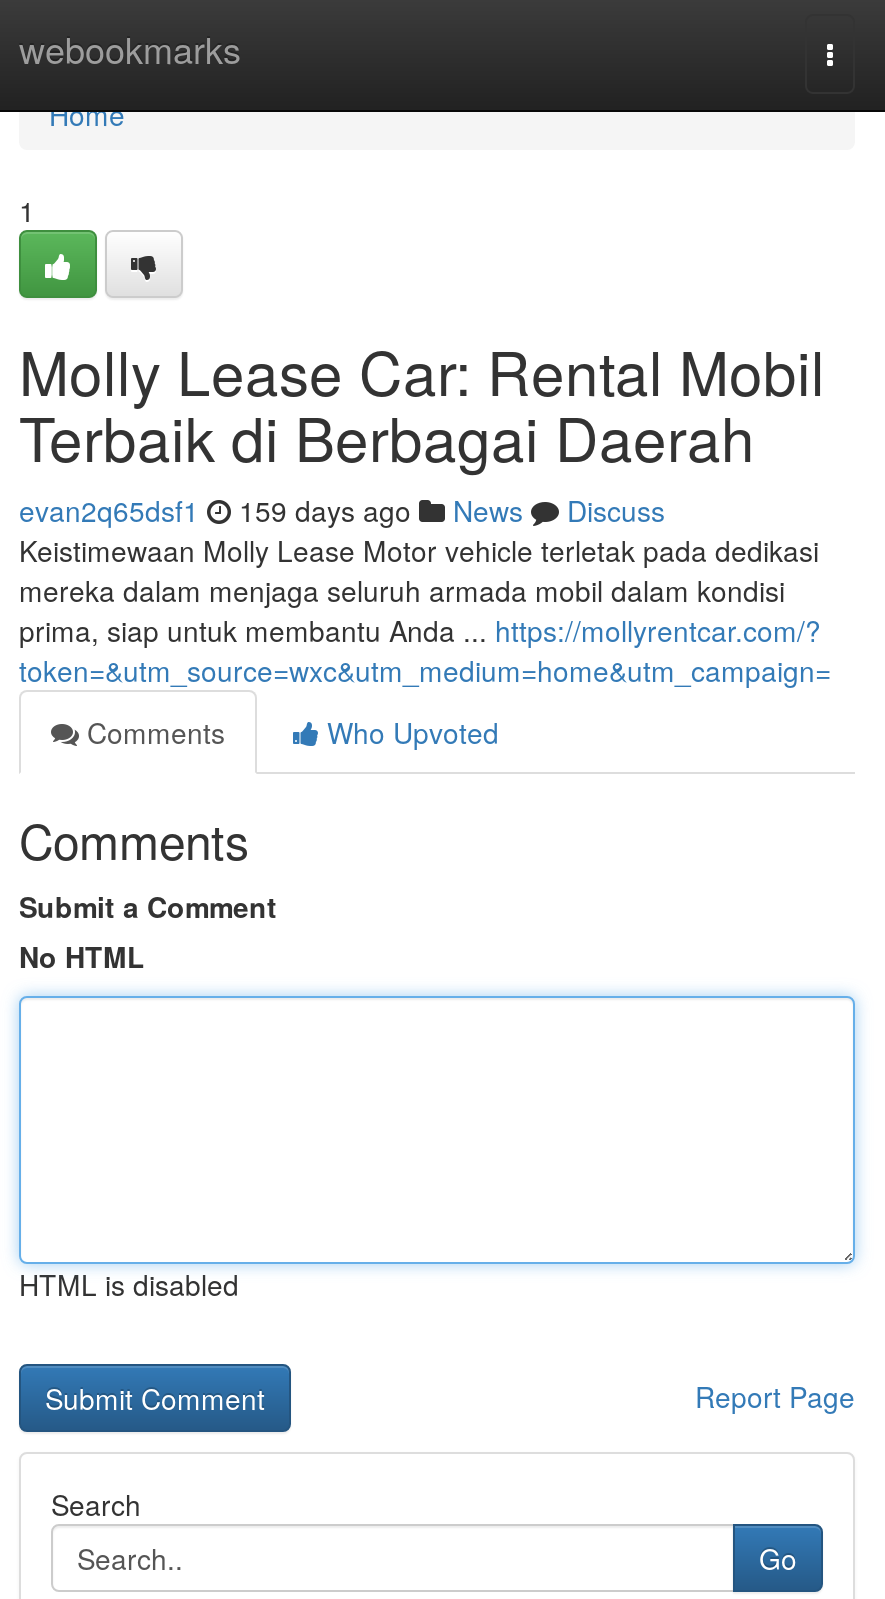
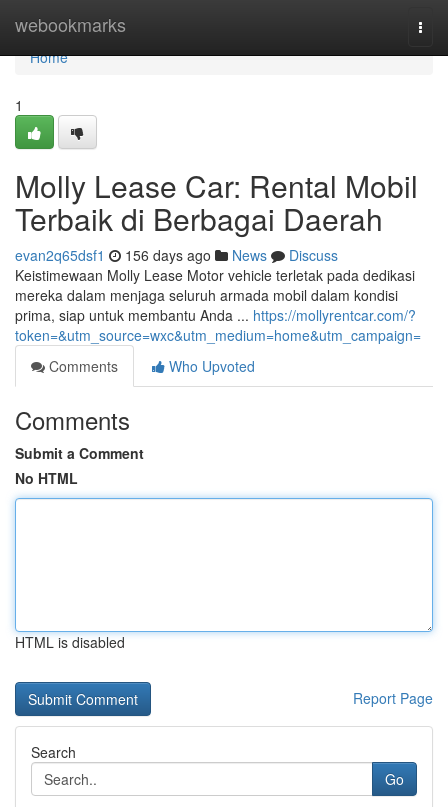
[19,490,665,530] evan2q65dsf1 159 days ago News Discuss -> [15,245,338,265] evan2q65dsf1 156 days ago News Discuss

